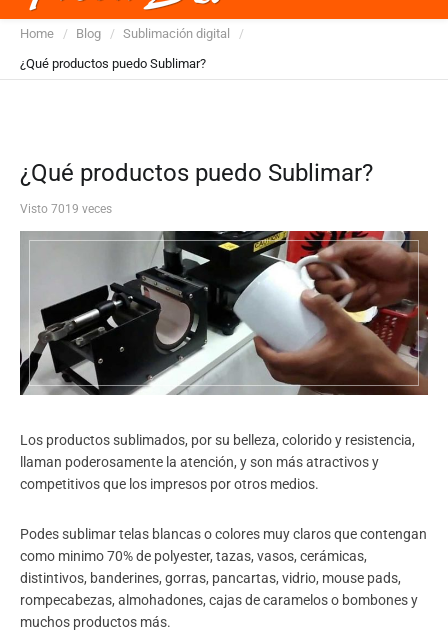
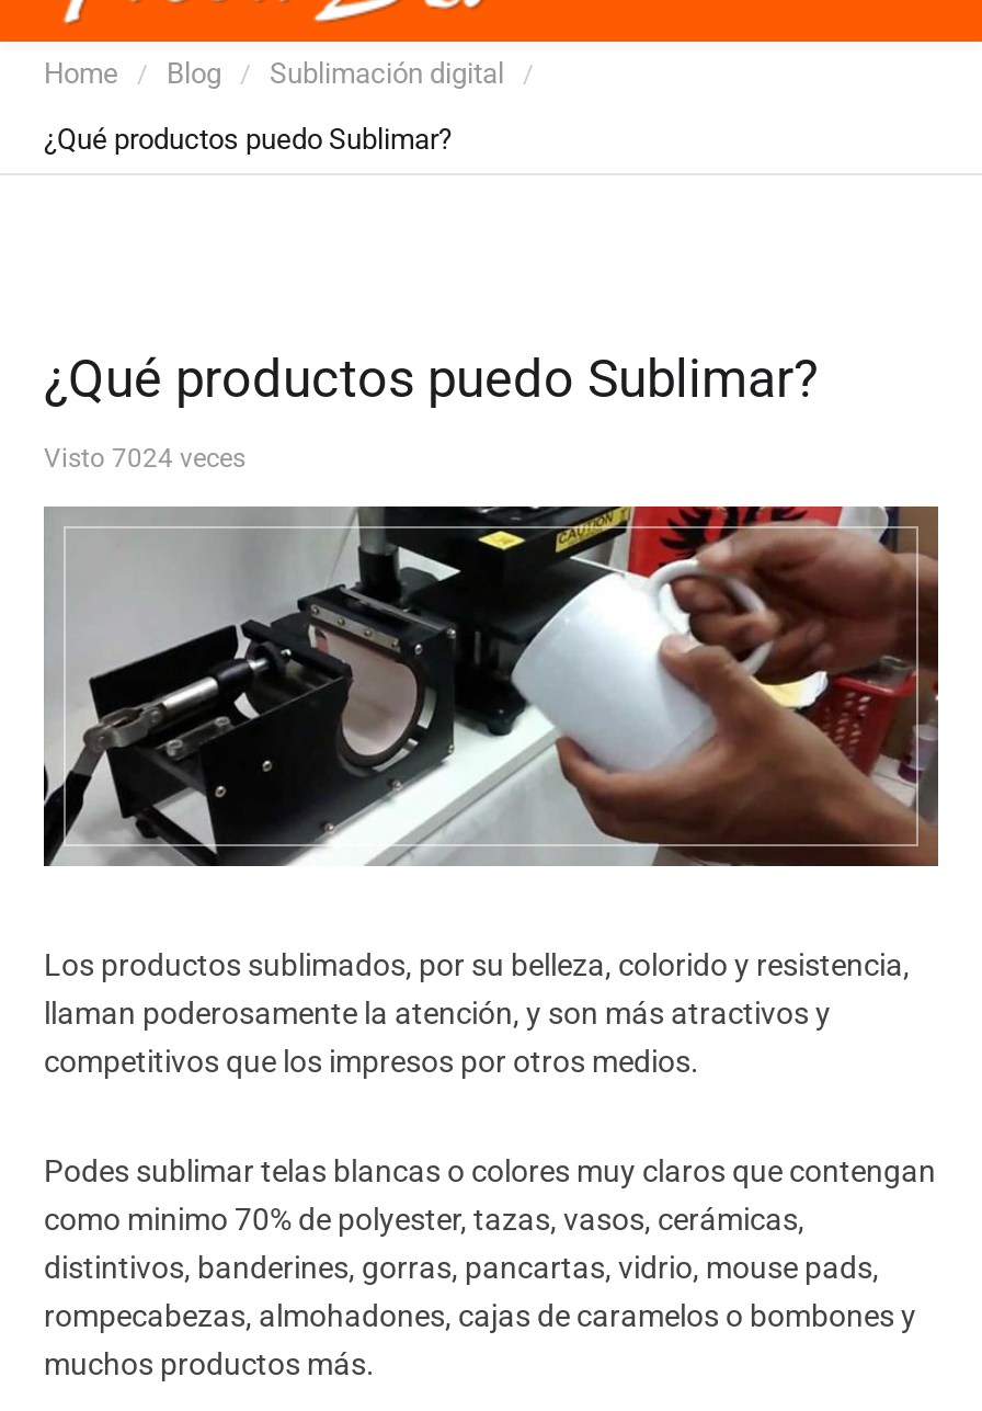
[20,202,112,216] Visto 7019 veces -> [44,443,245,474] Visto 7024 veces

